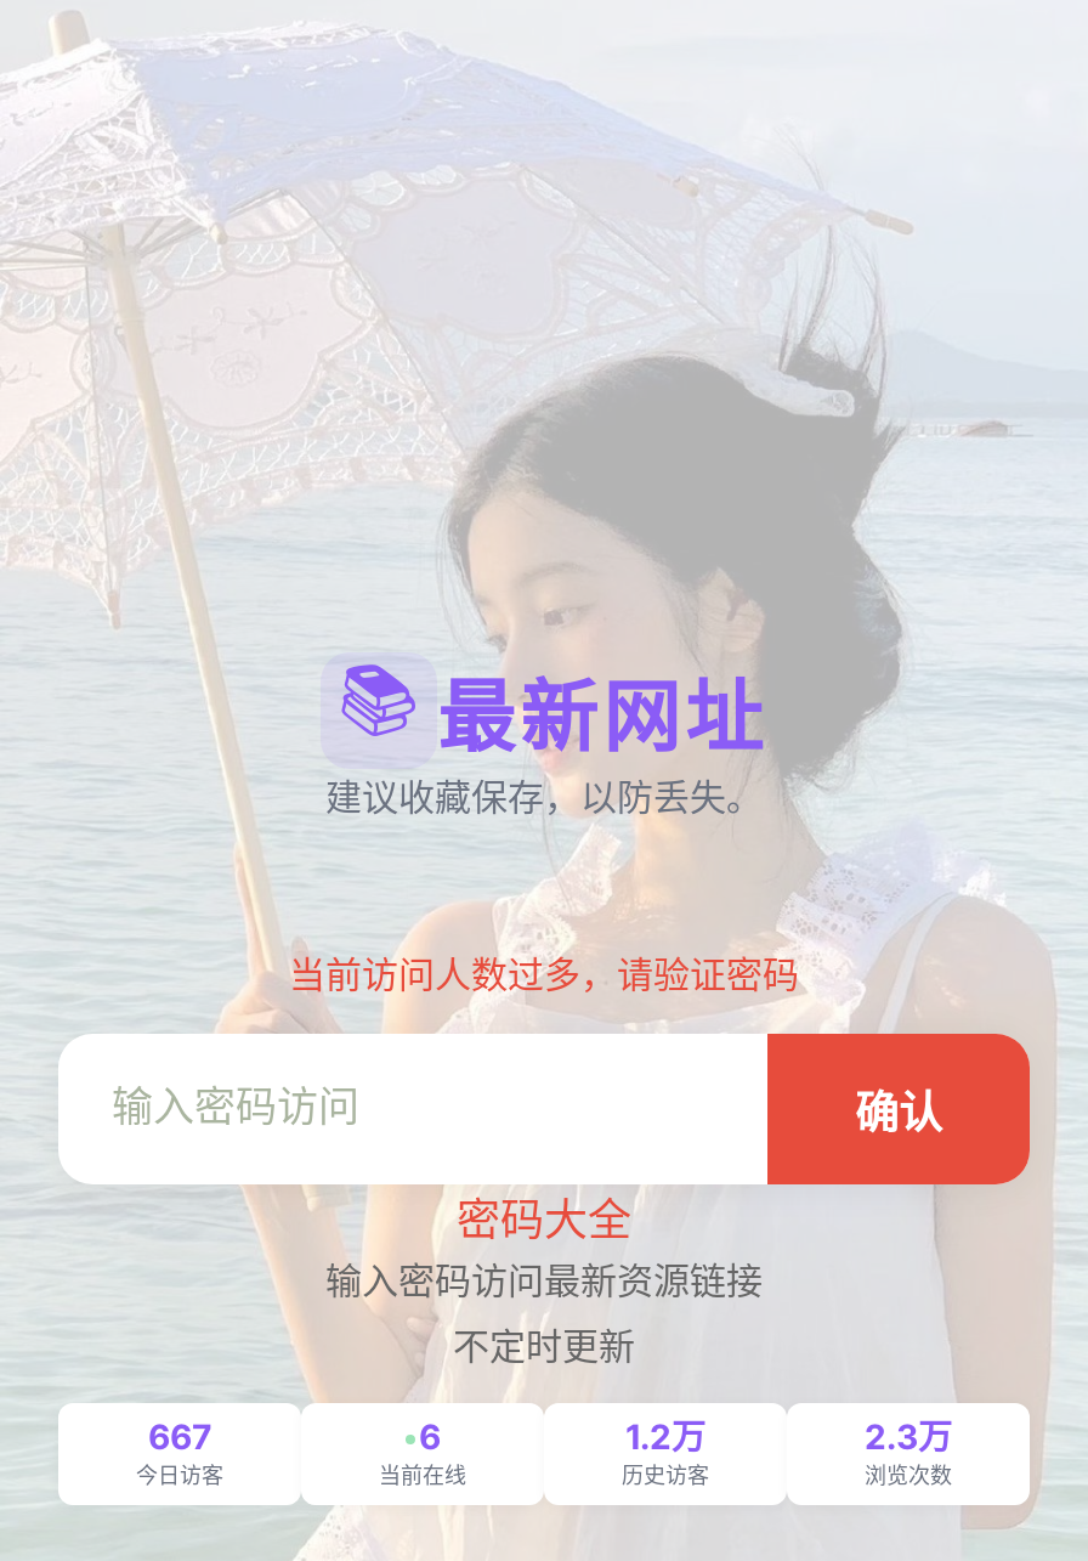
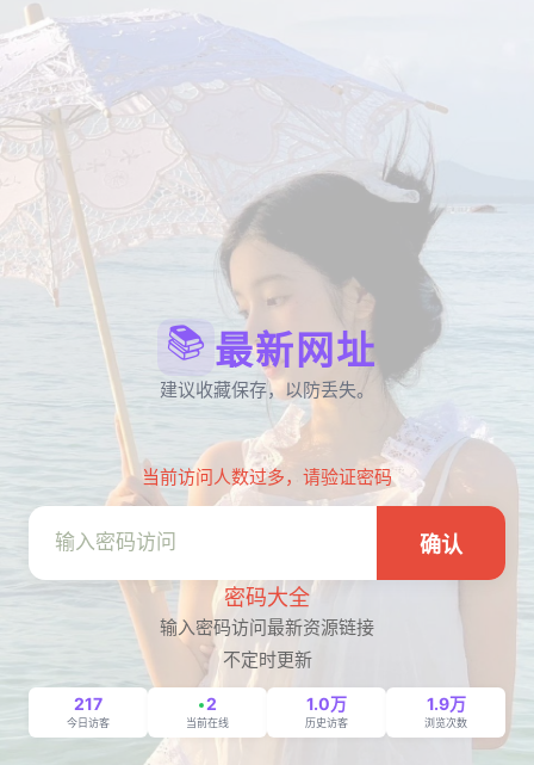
[148,1414,211,1455] 667 -> [74,693,103,713] 217
[419,1414,441,1455] 6 -> [206,693,216,713] 2
[625,1414,705,1455] 1.2万 -> [306,693,347,713] 1.0万
[865,1414,952,1455] 2.3万 -> [426,693,465,713] 1.9万

